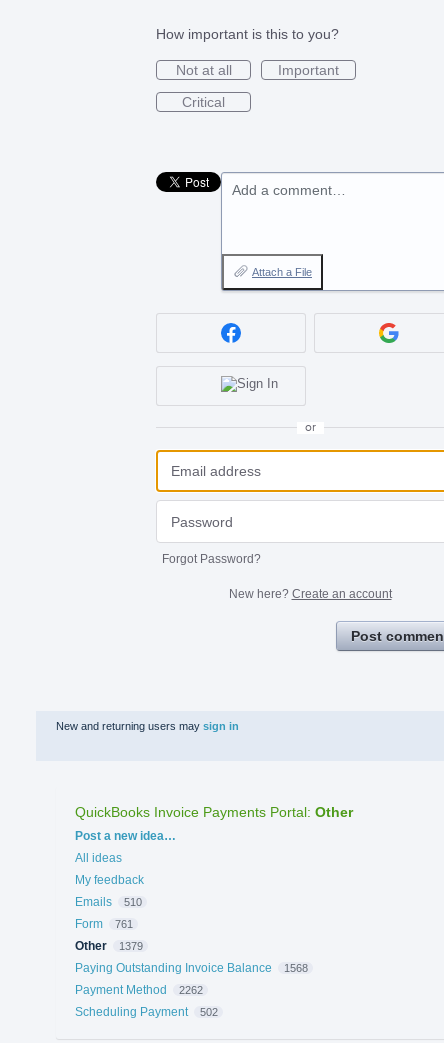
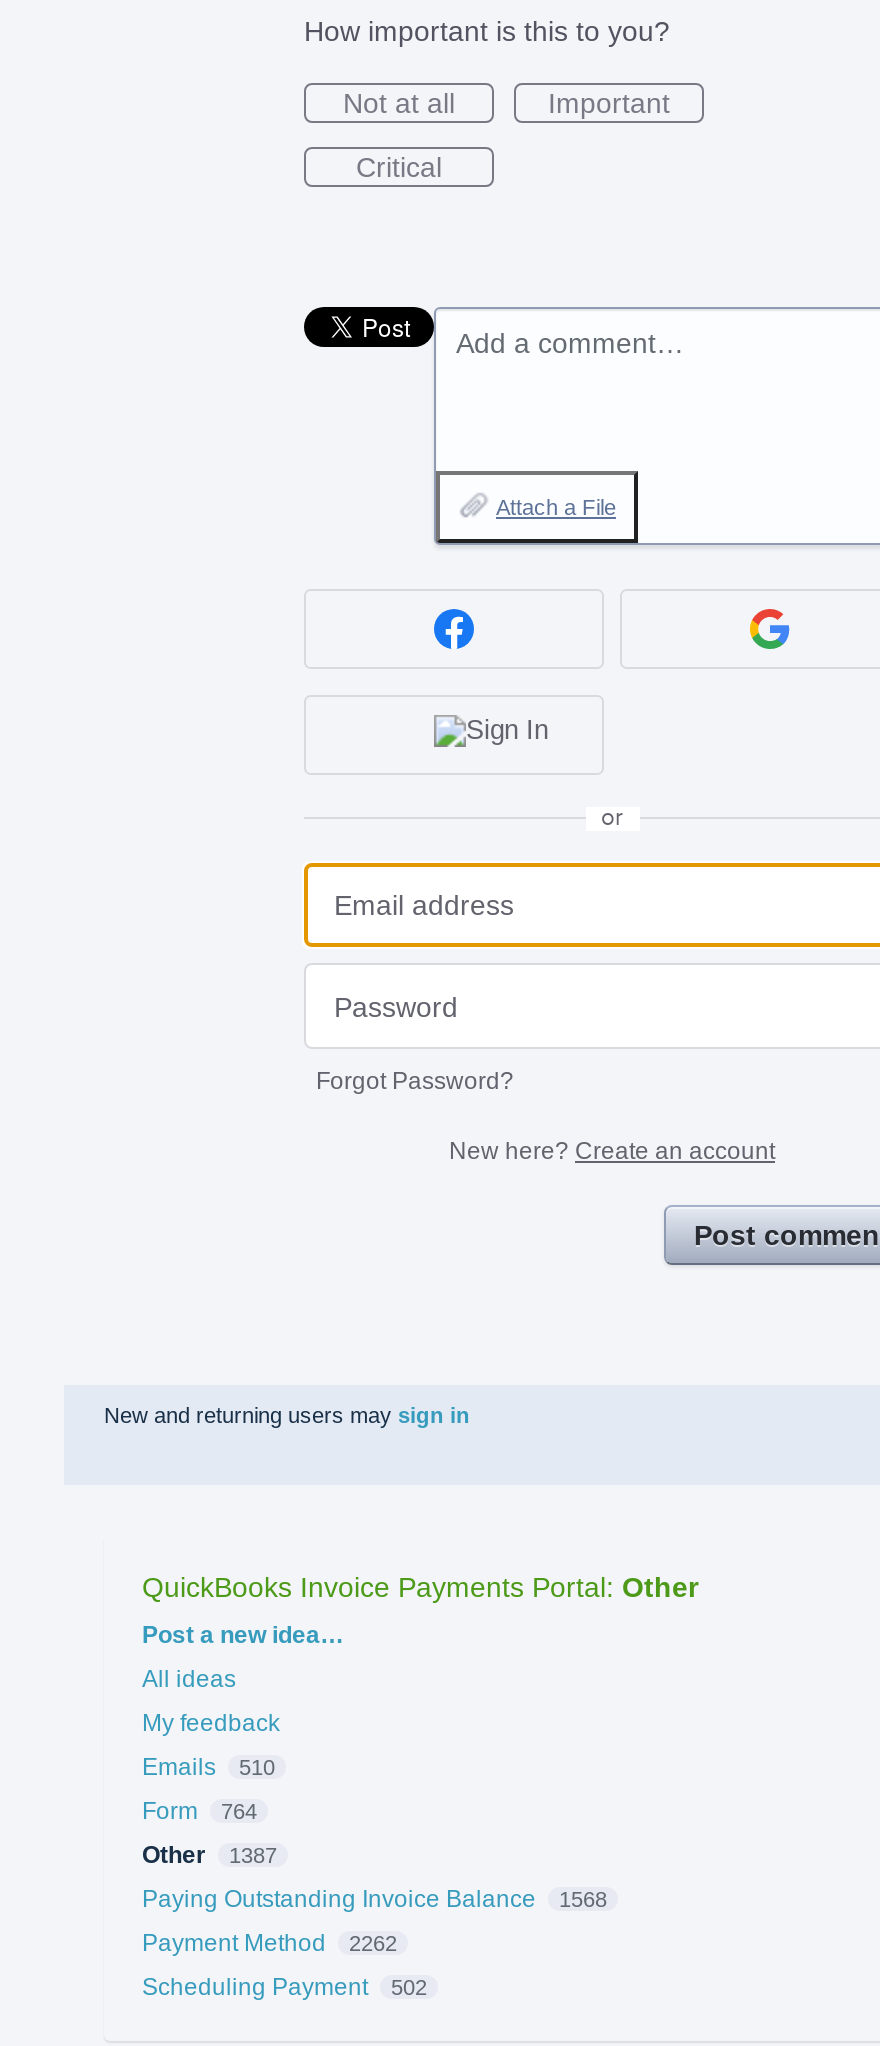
[75,917,132,931] Form 761 -> [142,1797,257,1825] Form 764
[75,939,142,953] Other 1379 -> [142,1841,277,1869] Other 1387

